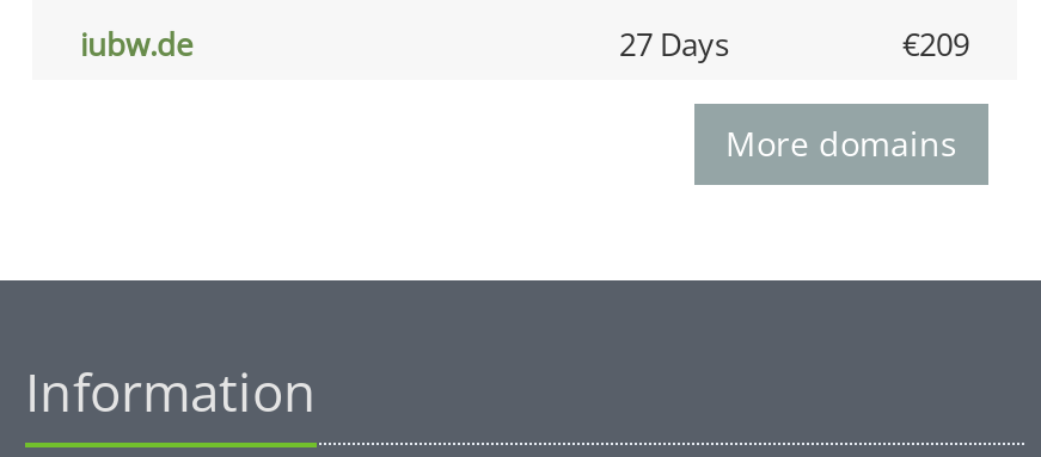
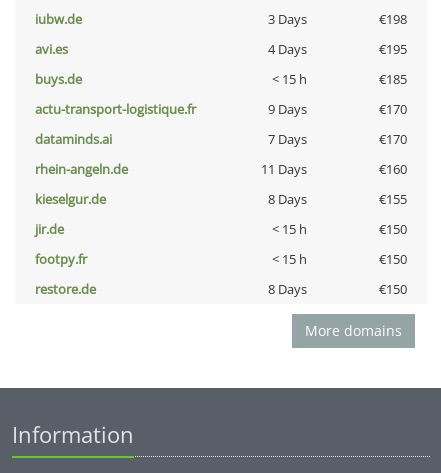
[619,23,969,66] 27 Days | €209 -> [35,10,407,298] 3 Days | €198 | avi.es | 4 Days | €195 | buys.de | < 15 h | €185 | actu-transport-logistique.fr | 9 Days | €170 | dataminds.ai | 7 Days | €170 | rhein-angeln.de | 11 Days | €160 | kieselgur.de | 8 Days | €155 | jir.de | < 15 h | €150 | footpy.fr | < 15 h | €150 | restore.de | 8 Days | €150

